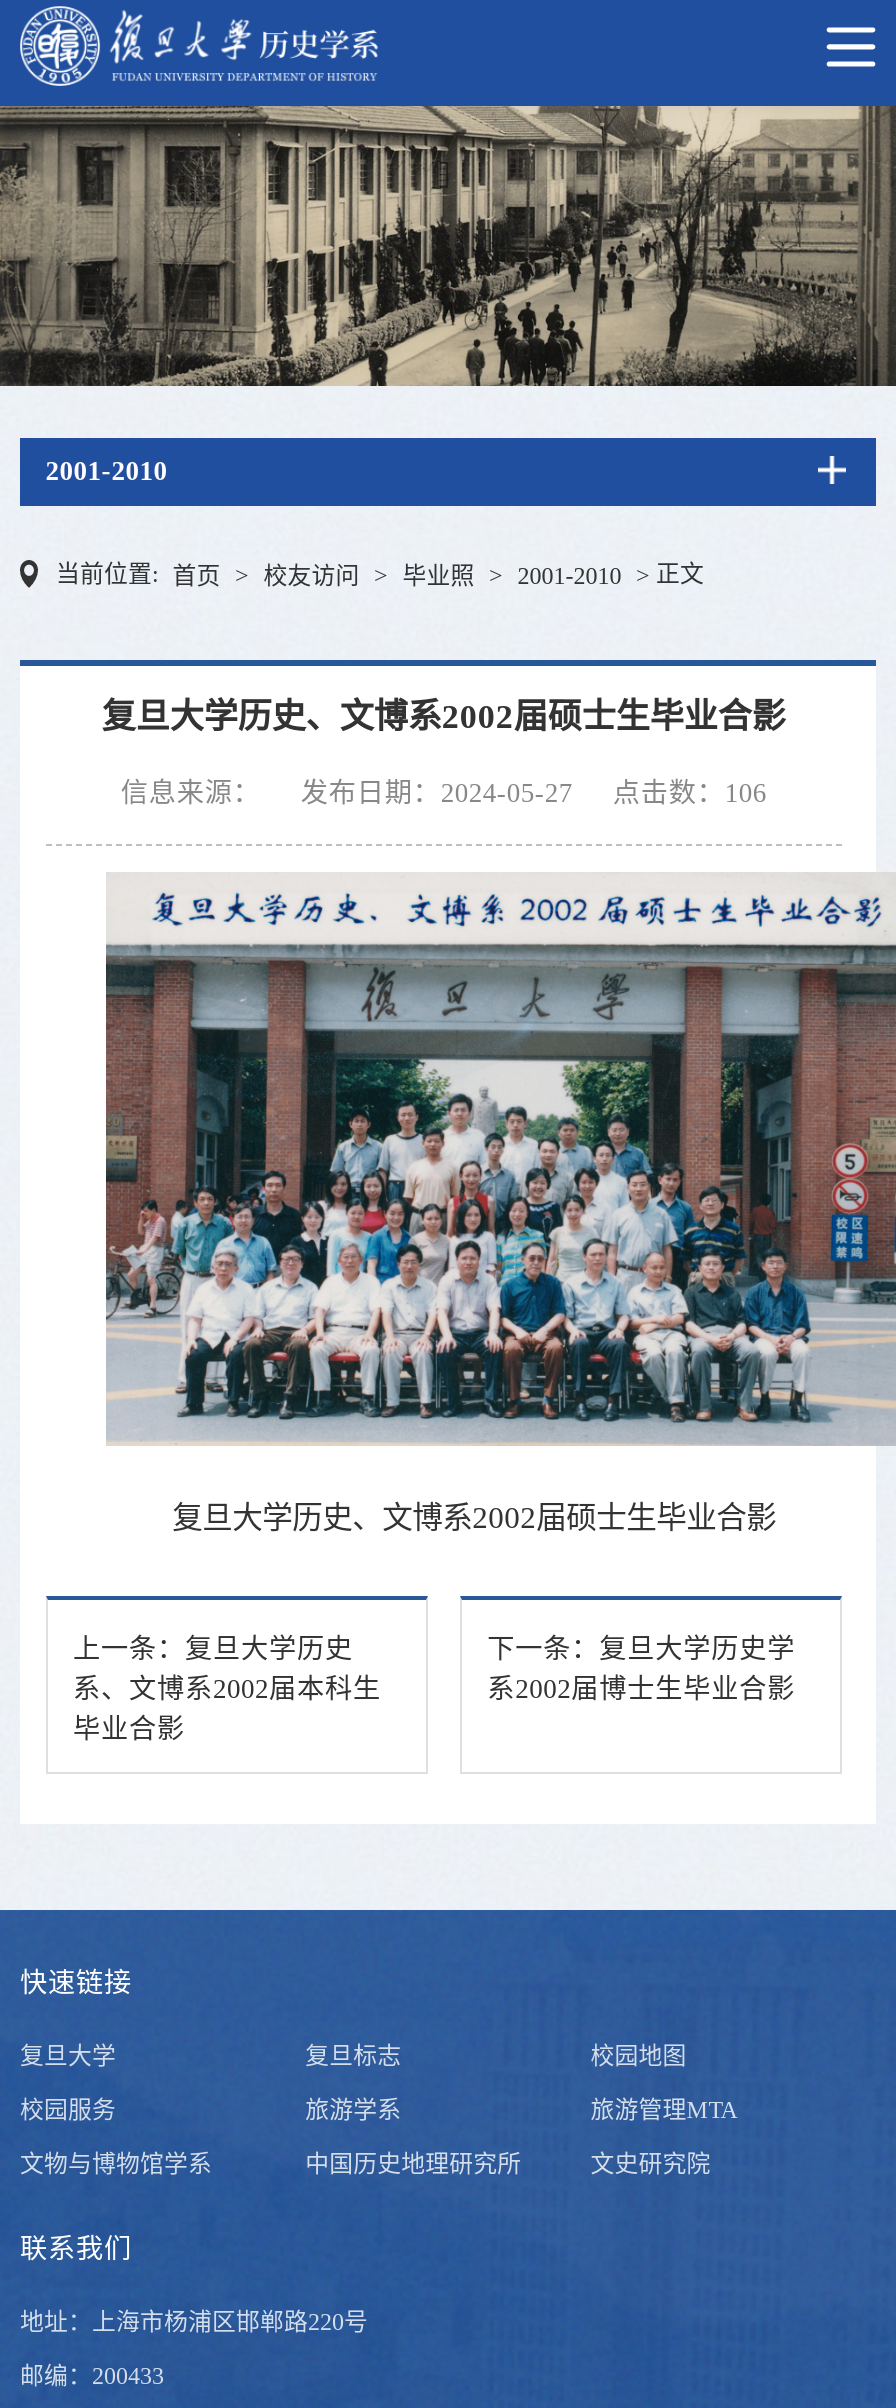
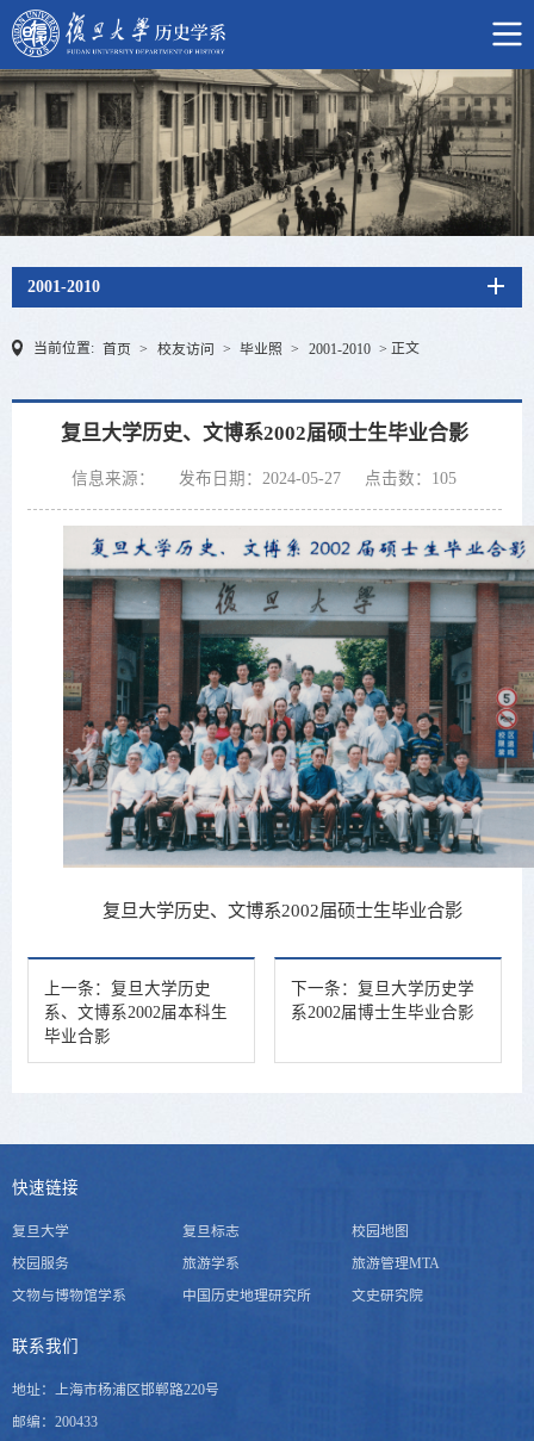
[121,778,767,808] 信息来源：发布日期：2024-05-27点击数：106 -> [72,469,457,487] 信息来源：发布日期：2024-05-27点击数：105

